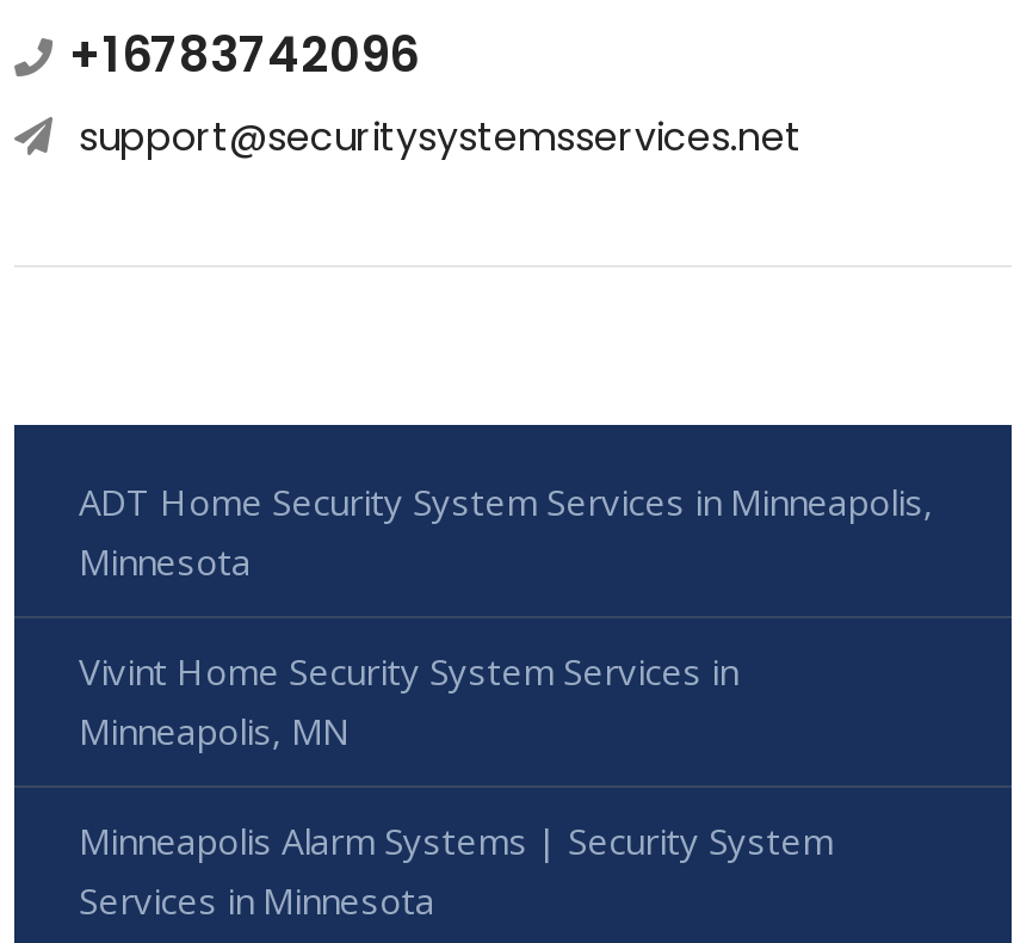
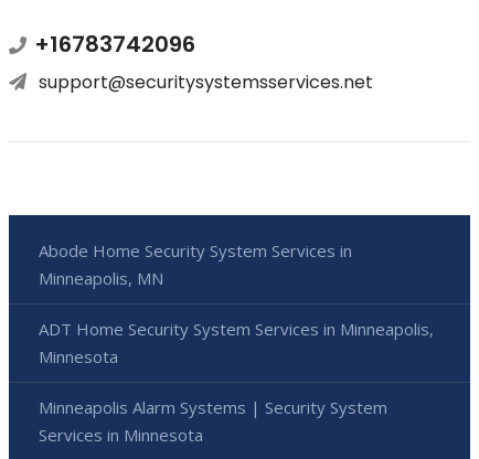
none -> [39,239,352,261] Abode Home Security System Services in
moved [79,477,933,585] -> [39,318,434,367]: ADT Home Security System Services in Minneapolis, | Minnesota
[79,647,737,695] Vivint Home Security System Services in -> none
moved [79,707,348,754] -> [39,267,163,289]: Minneapolis, MN

